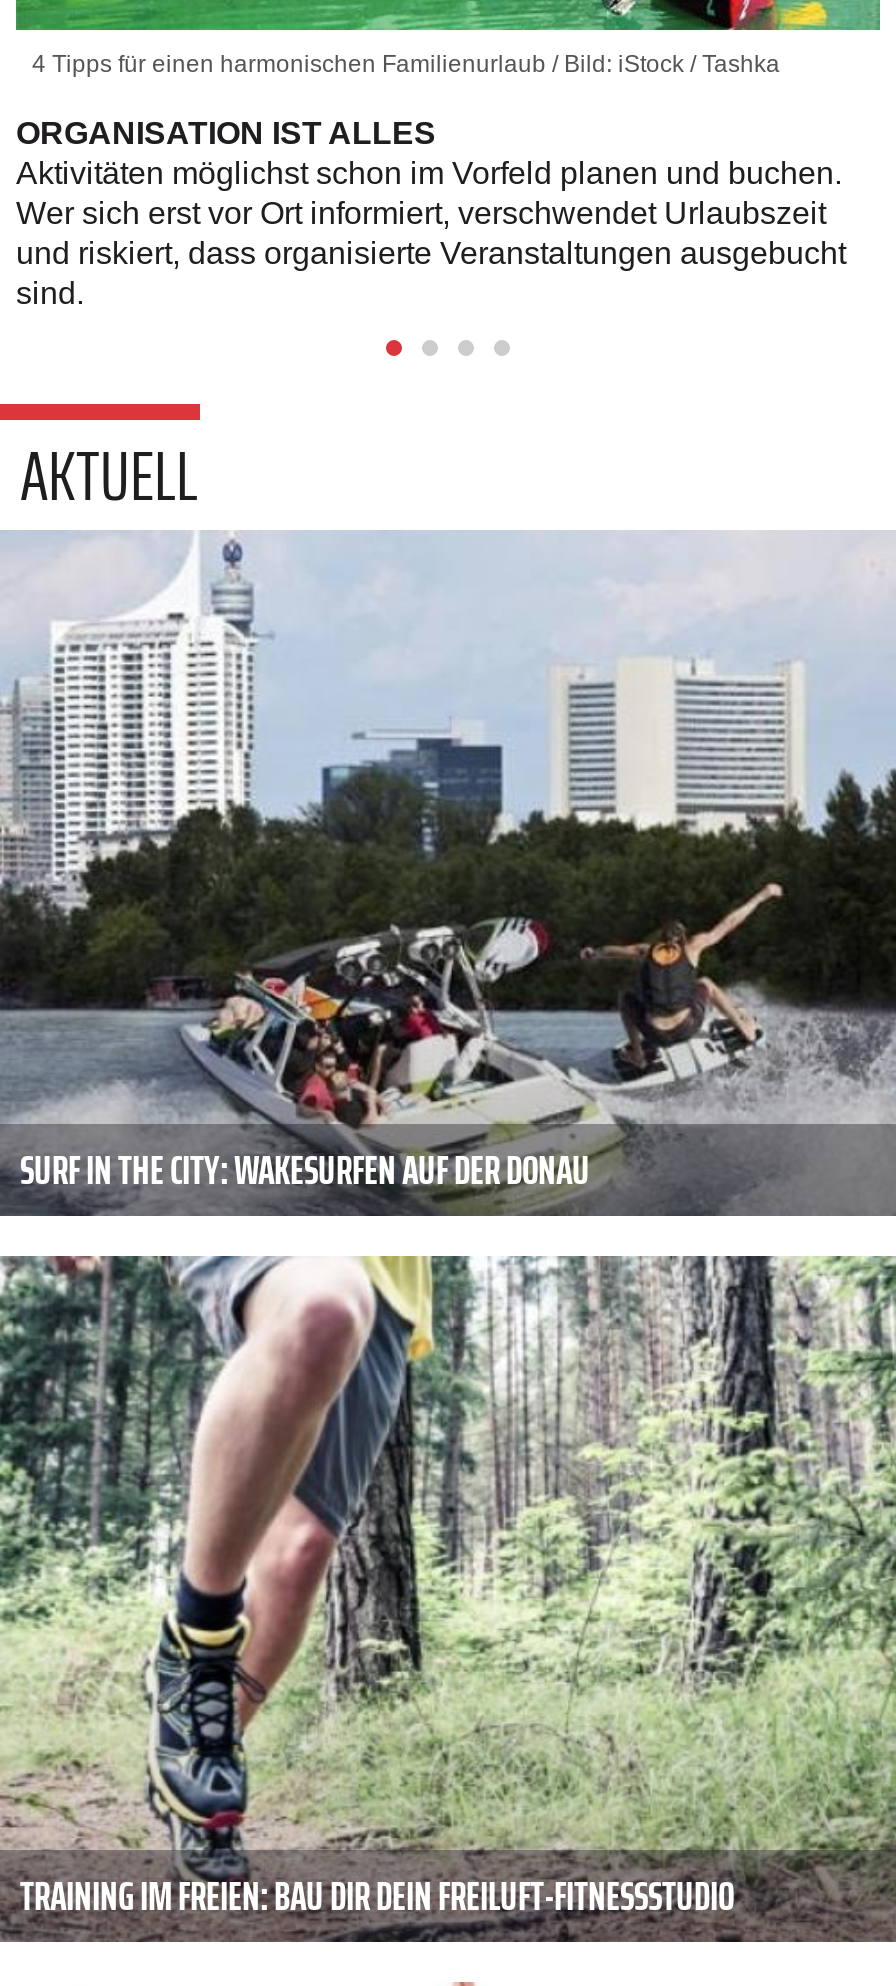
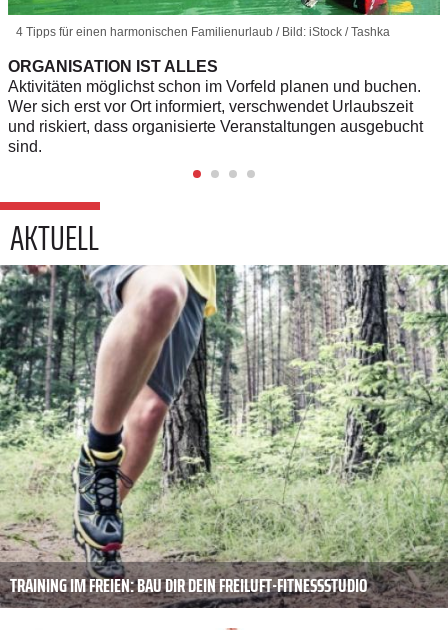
[6,530,890,1216] [image] | SURF IN THE CITY: WAKESURFEN AUF DER DONAU -> none

